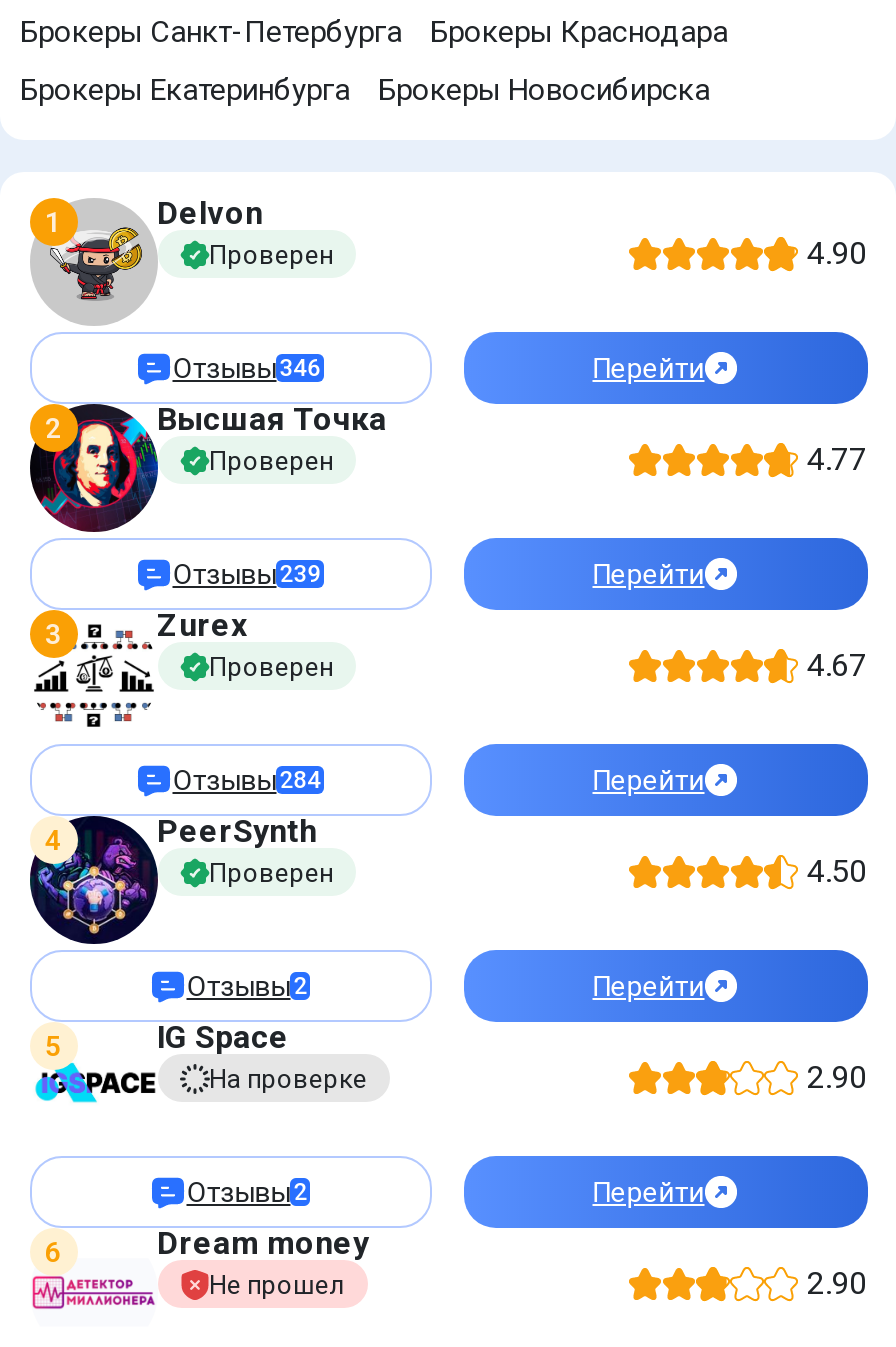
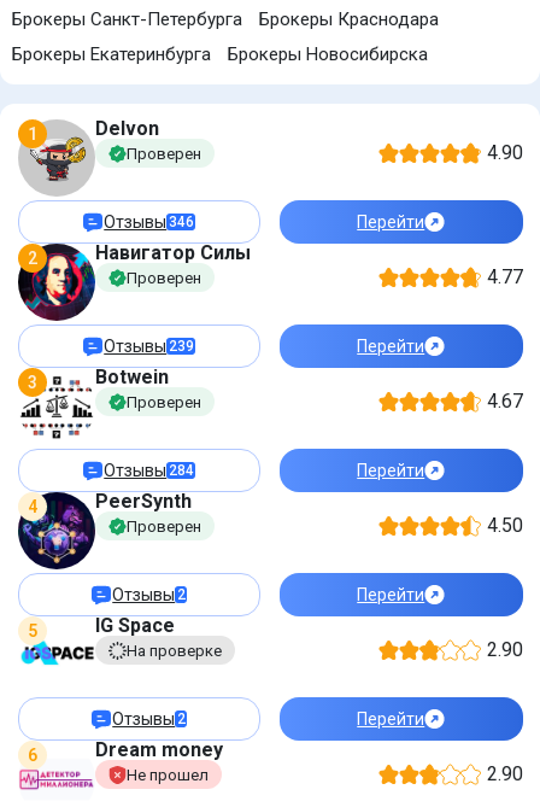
[157,400,387,438] Высшая Точка -> [95,241,250,264] Навигатор Силы
[157,606,247,644] Zurex -> [95,366,168,388] Botwein

